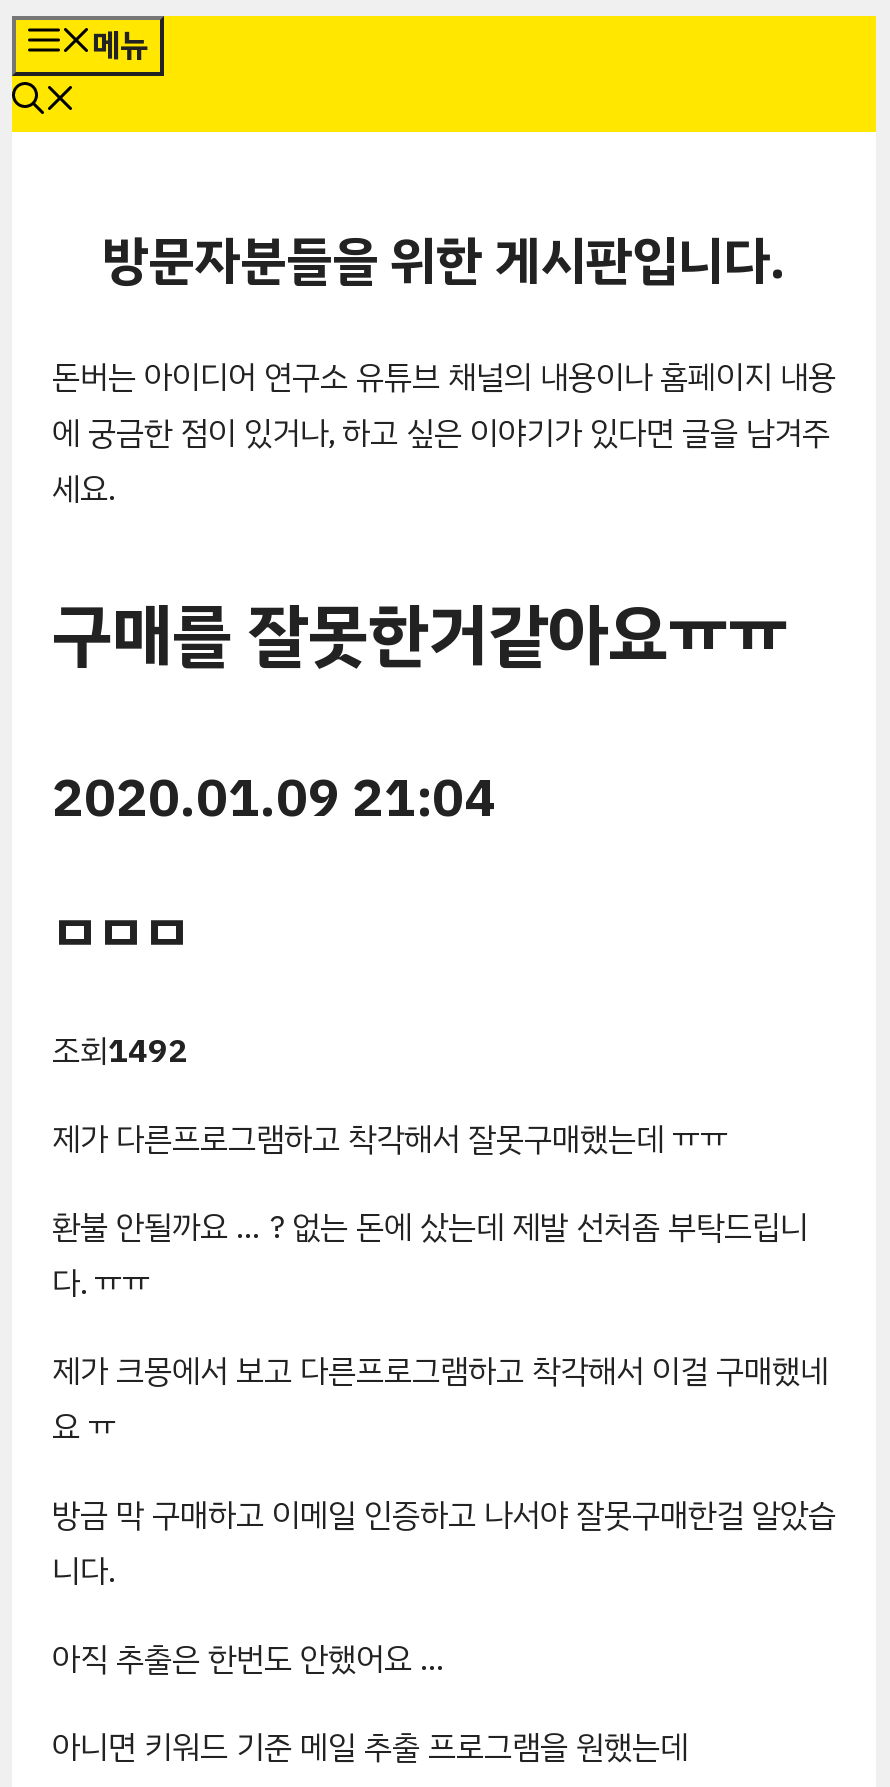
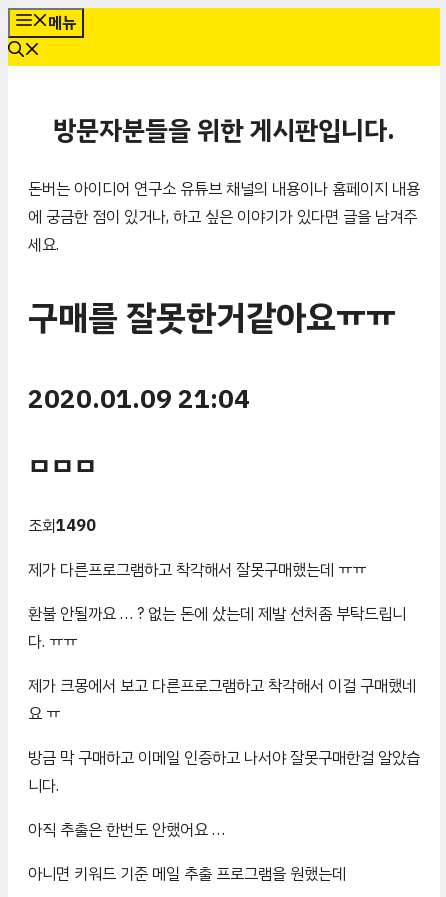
[52,1028,188,1076] 조회1492 -> [28,514,96,538] 조회1490

